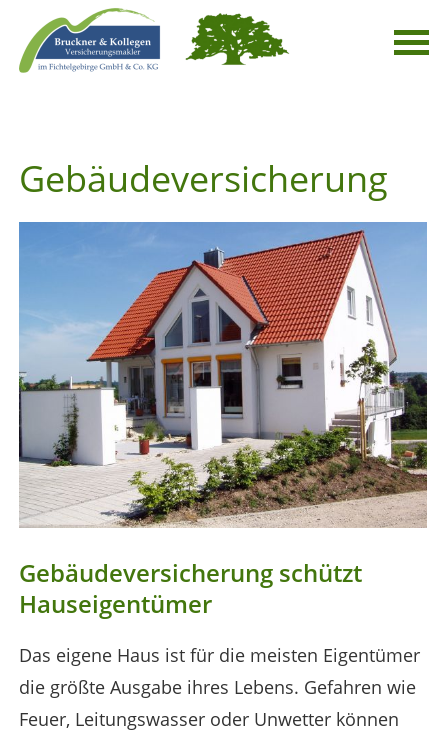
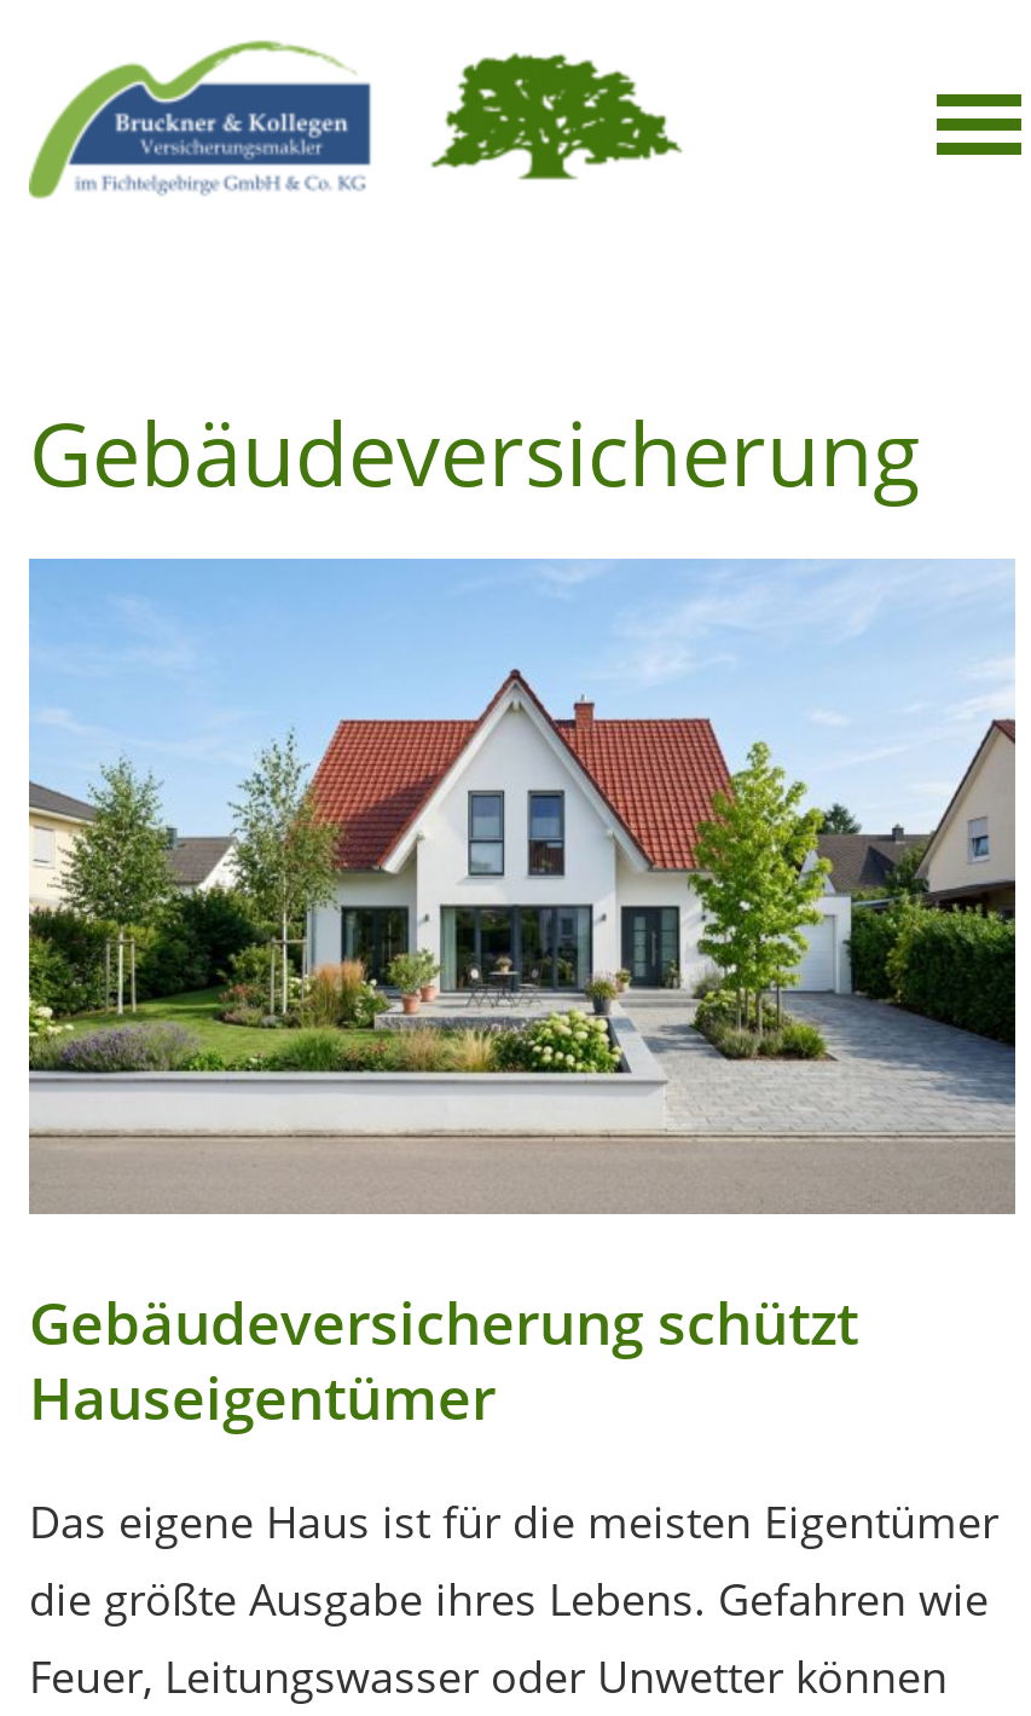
[18,222,427,527] [image] -> [27,559,1018,1214] [image]

